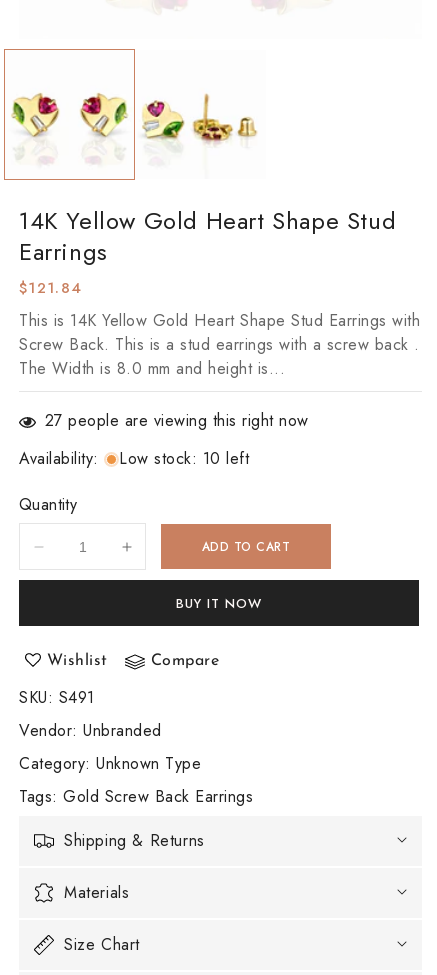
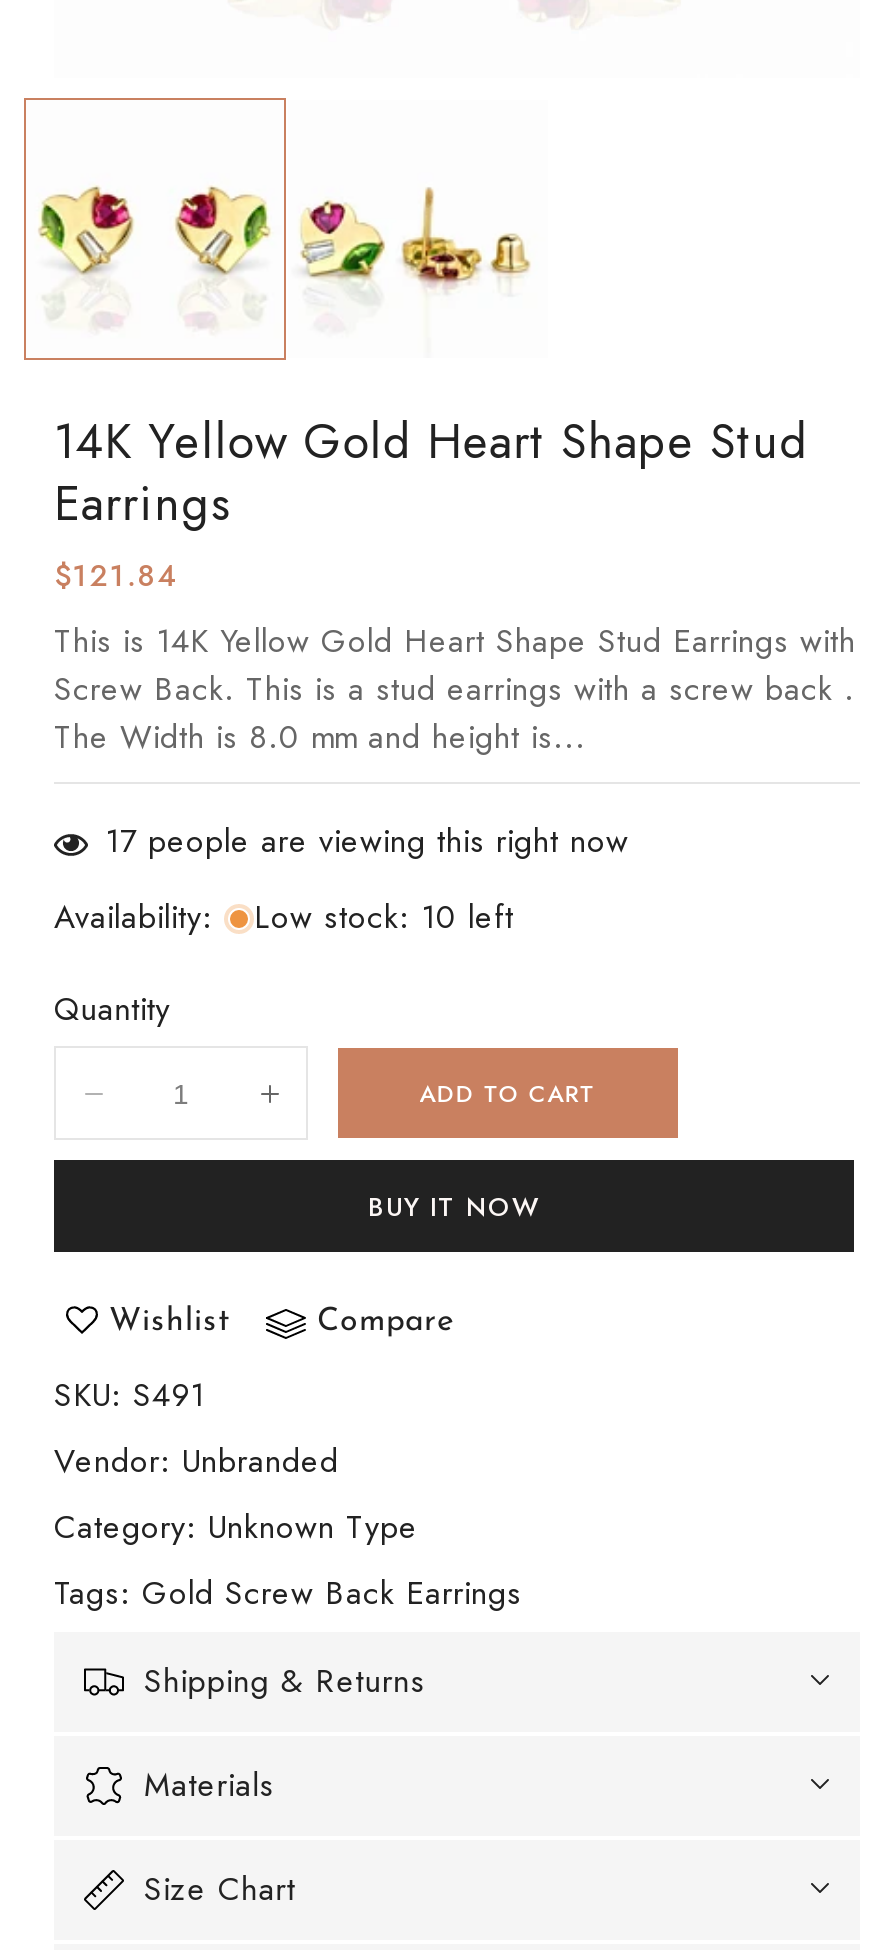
[44,409,308,432] 27 people are viewing this right now -> [105,818,629,864] 17 people are viewing this right now

